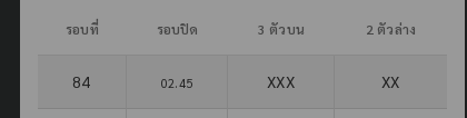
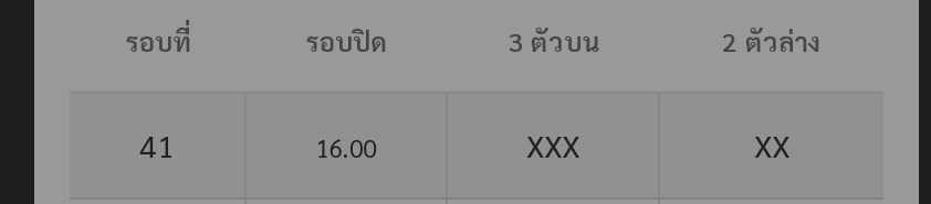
[73,71,91,91] 84 -> [139,124,175,164] 41
[161,74,192,91] 02.45 -> [316,131,377,164] 16.00

